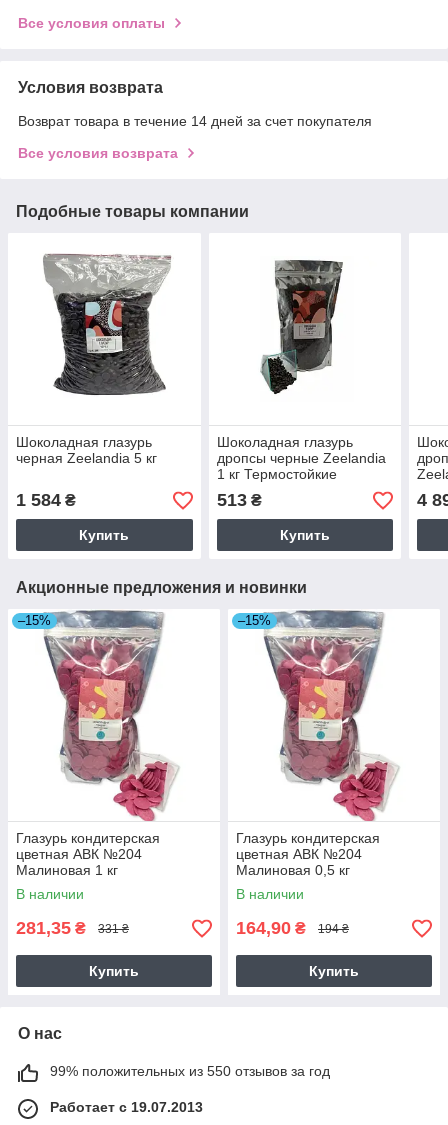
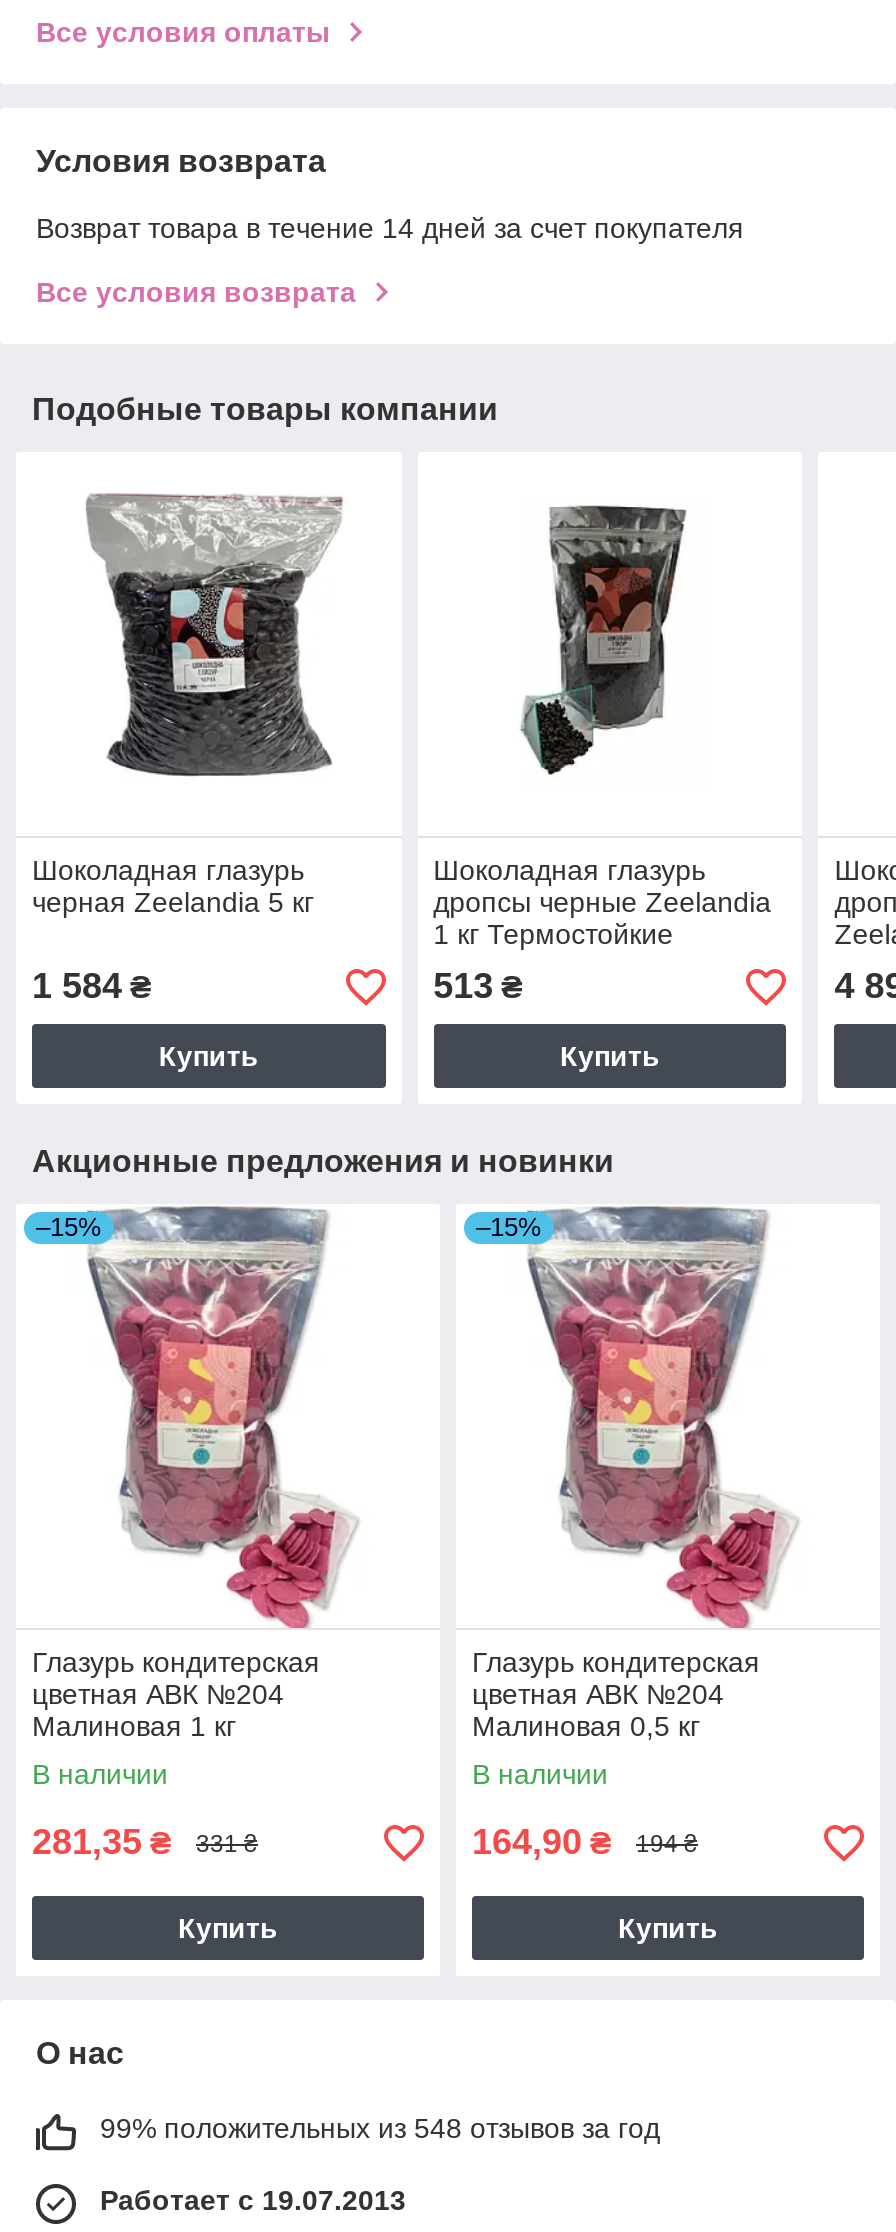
[50,1063,330,1079] 99% положительных из 550 отзывов за год -> [100,2113,660,2145] 99% положительных из 548 отзывов за год

